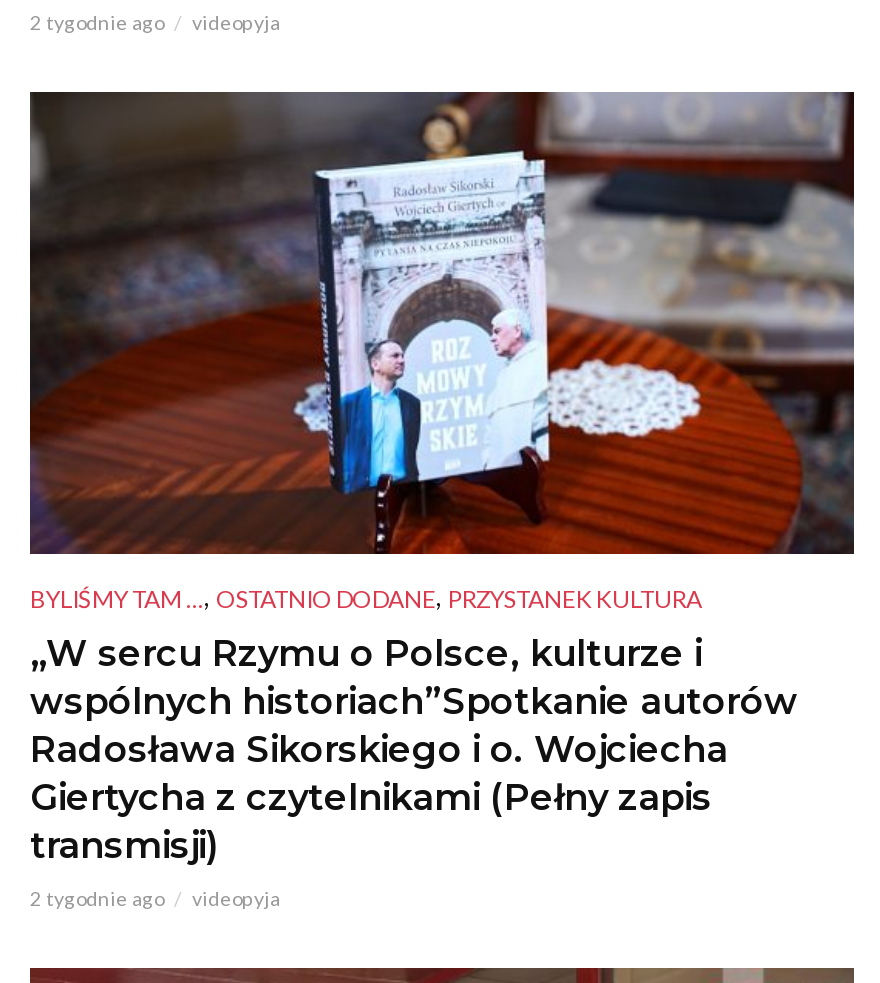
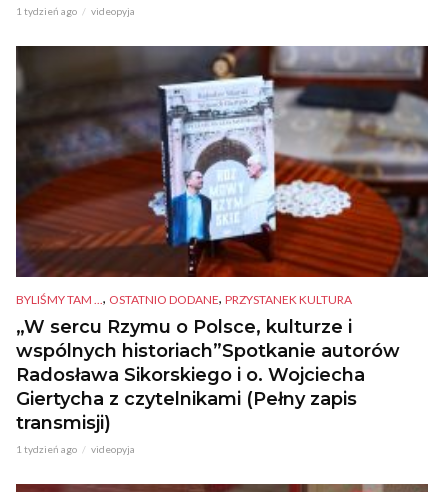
[30,10,280,34] 2 tygodnie ago videopyja -> [16,5,135,17] 1 tydzień ago videopyja
[30,885,280,909] 2 tygodnie ago videopyja -> [16,443,135,455] 1 tydzień ago videopyja

